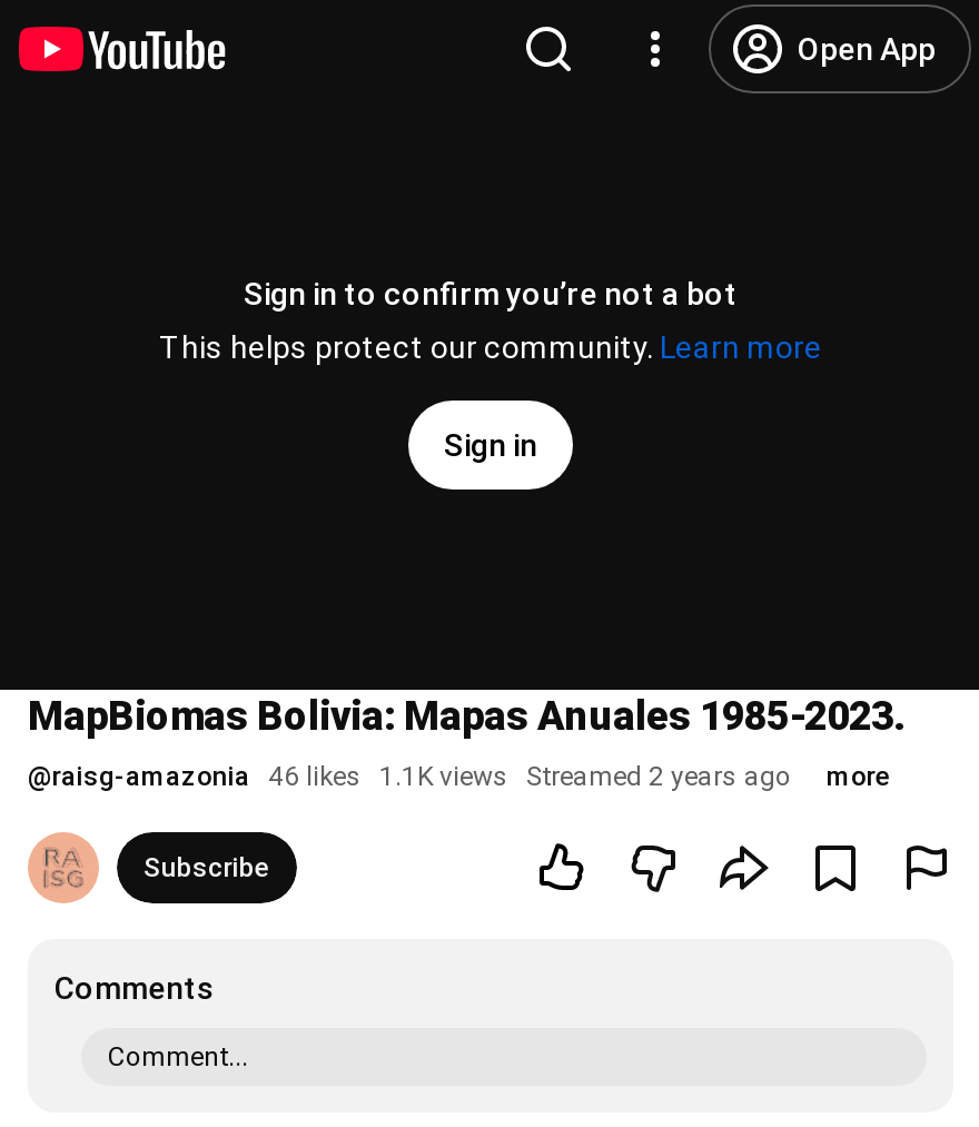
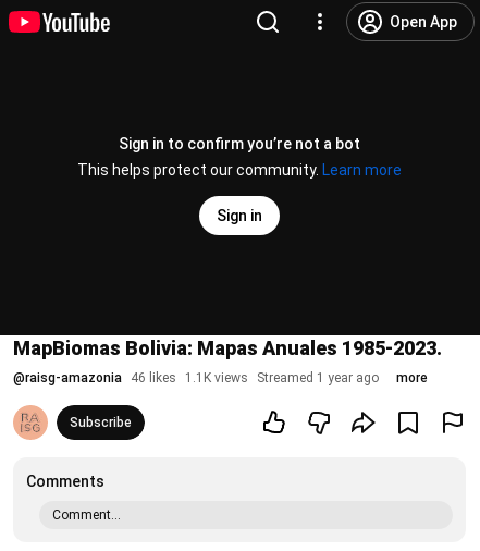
[28,761,791,792] @raisg-amazonia 46 likes 1.1K views Streamed 2 years ago -> [13,370,379,385] @raisg-amazonia 46 likes 1.1K views Streamed 1 year ago

